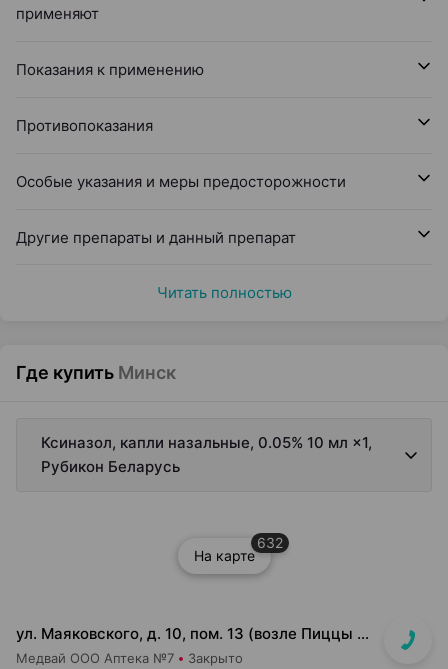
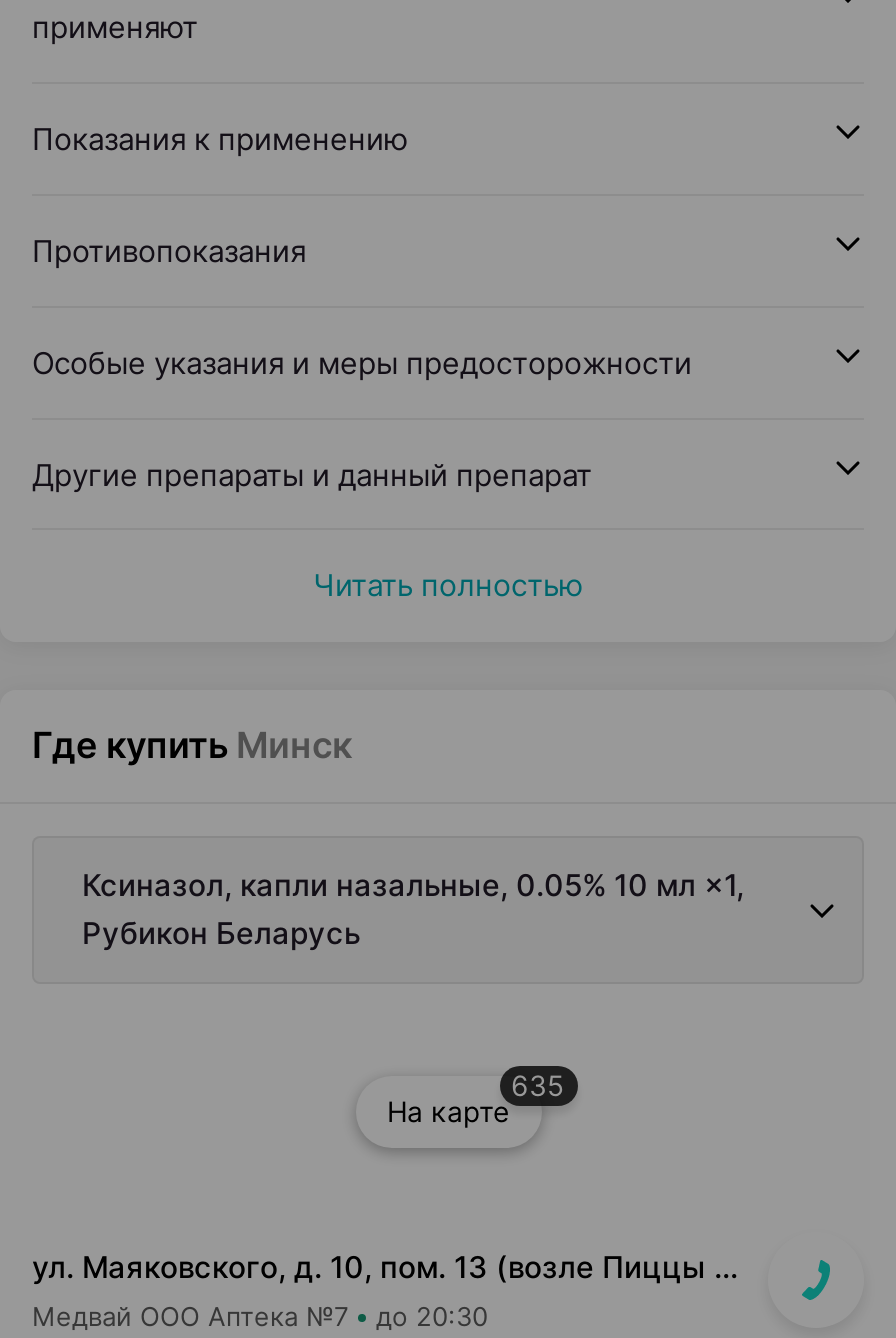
[256,534,282,551] 632 -> [511,1068,565,1102] 635
[188,650,243,666] Закрыто -> [376,1300,488,1332] до 20:30

